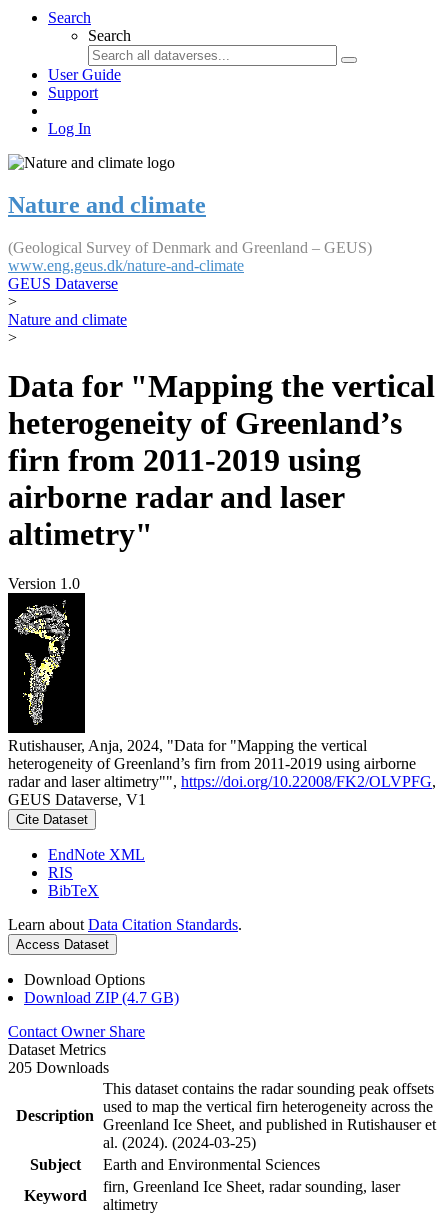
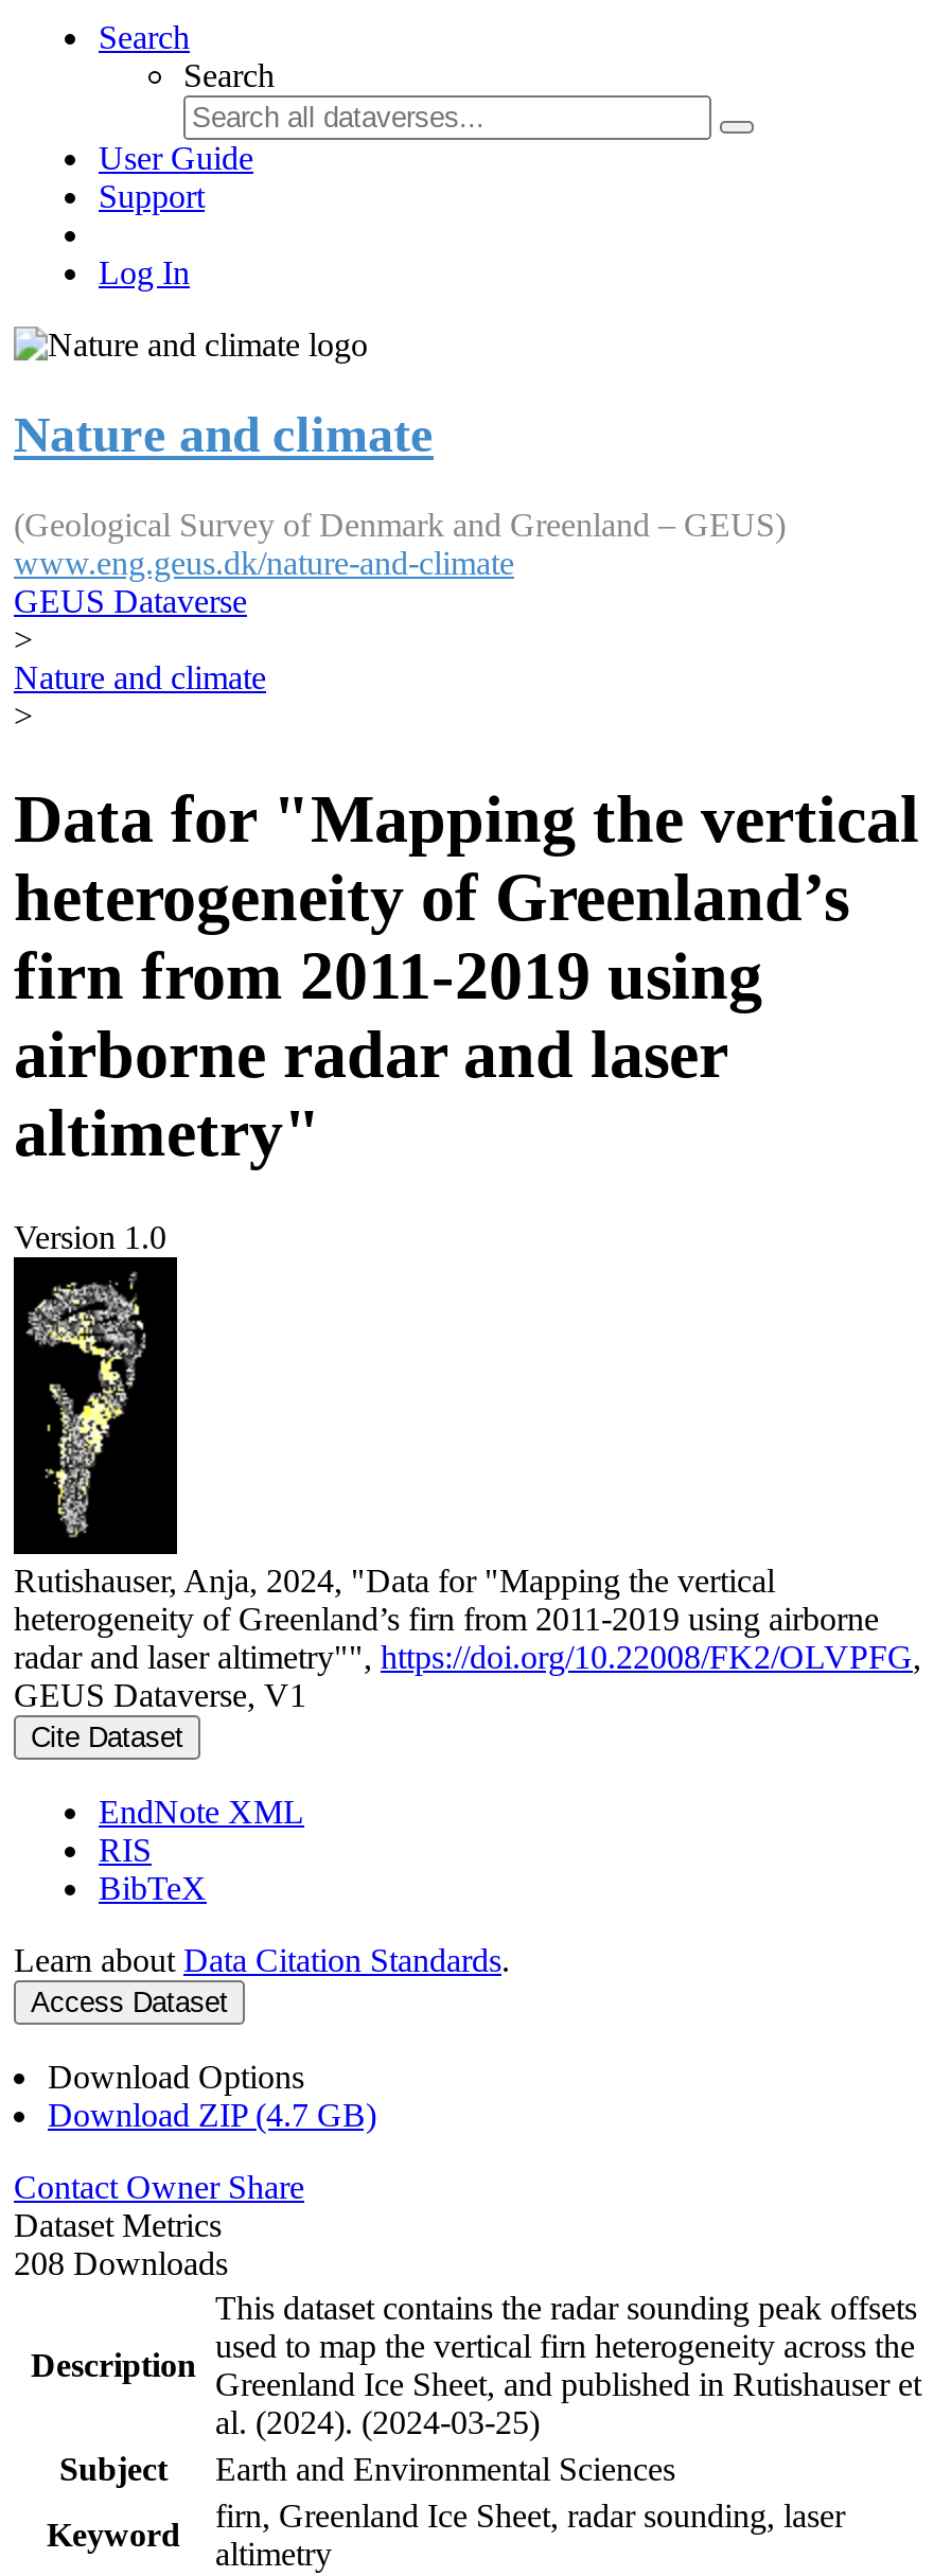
[8,1059,109,1076] 205 Downloads -> [14,2245,228,2281] 208 Downloads

